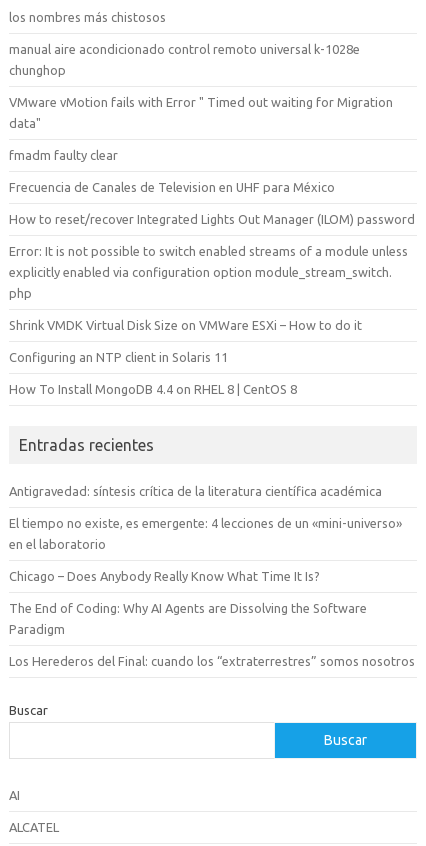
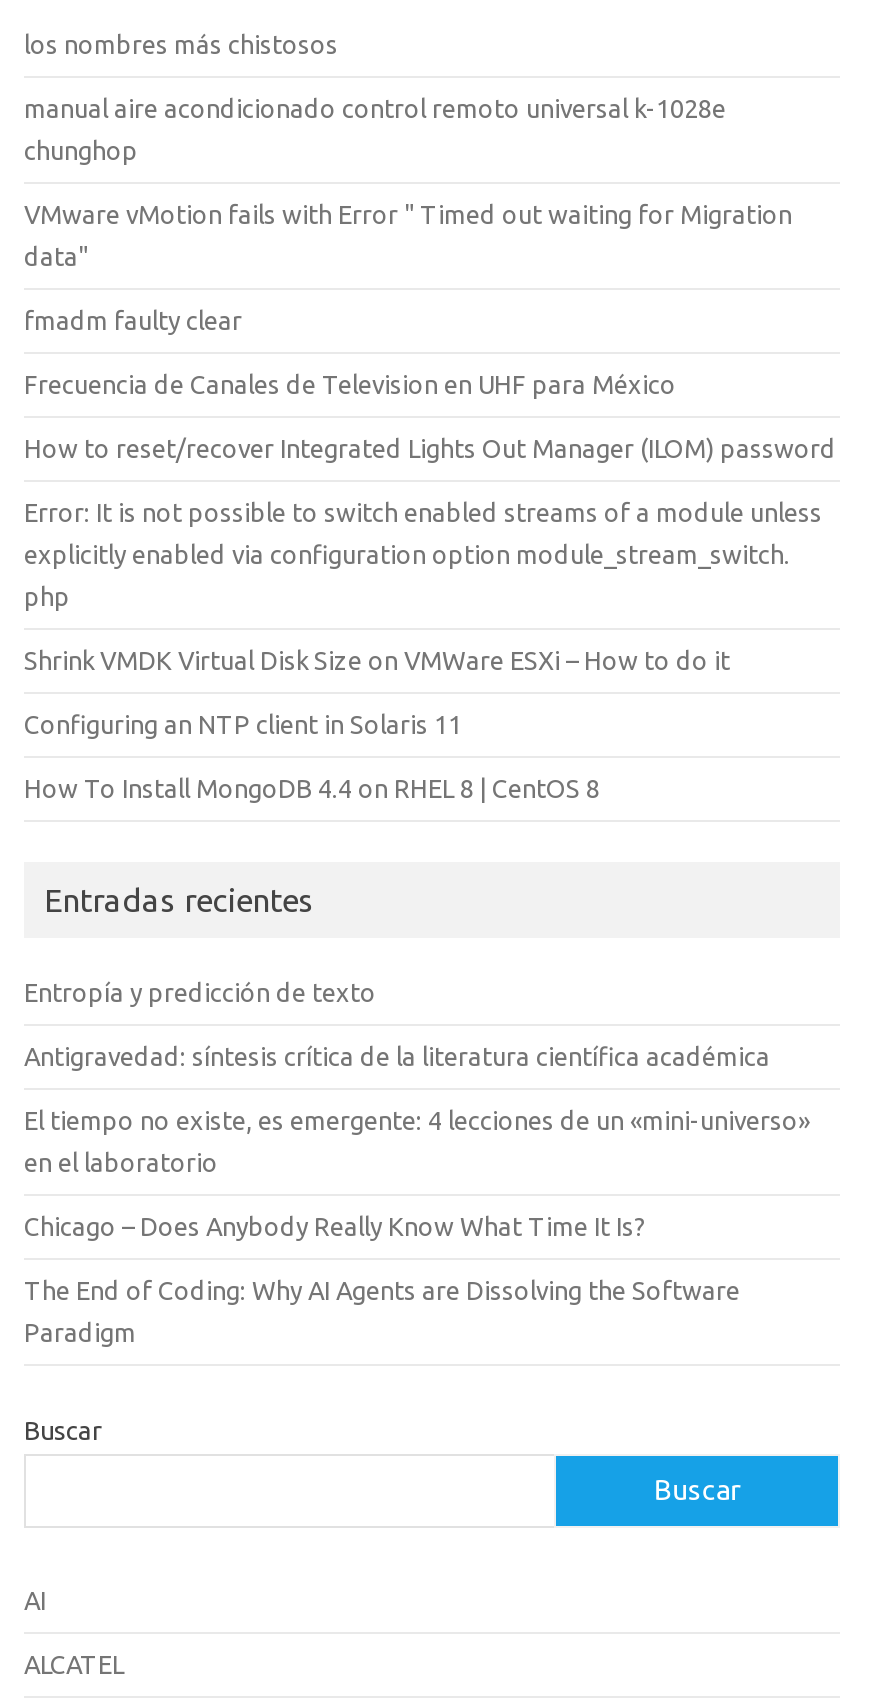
none -> [24,978,376,1006] Entropía y predicción de texto
moved [9,484,402,636] -> [24,1042,810,1346]: Antigravedad: síntesis crítica de la literatura científica académica | El tiempo no existe, es emergente: 4 lecciones de un «mini-universo» | en el laboratorio | Chicago – Does Anybody Really Know What Time It Is? | The End of Coding: Why AI Agents are Dissolving the Software | Paradigm
[9,654,415,668] Los Herederos del Final: cuando los “extraterrestres” somos nosotros -> none

